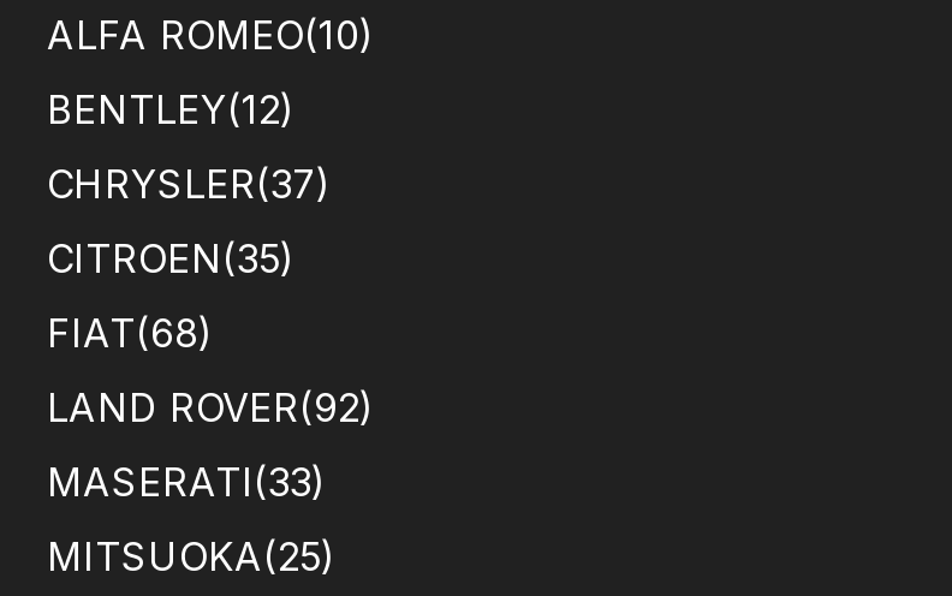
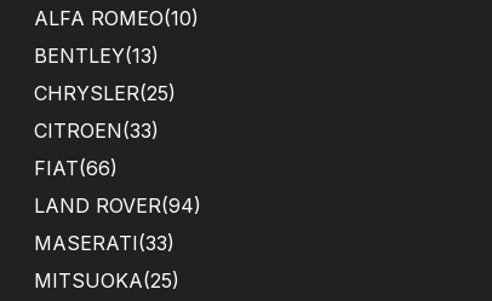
[47,86,294,134] BENTLEY(12) -> [34,44,159,68] BENTLEY(13)
[47,161,331,209] CHRYSLER(37) -> [34,81,176,106] CHRYSLER(25)
[47,235,294,283] CITROEN (35) -> [34,119,159,143] CITROEN (33)
[47,310,213,358] FIAT(68) -> [34,156,118,181] FIAT(66)
[47,384,374,432] LAND ROVER(92) -> [34,194,201,218] LAND ROVER(94)

